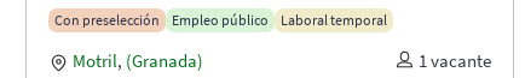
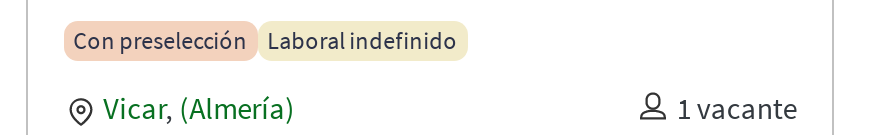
[171,11,387,29] Empleo público | Laboral temporal -> [267,24,457,54] Laboral indefinido
[72,49,203,72] Motril, (Granada) -> [103,88,295,126] Vicar, (Almería)

